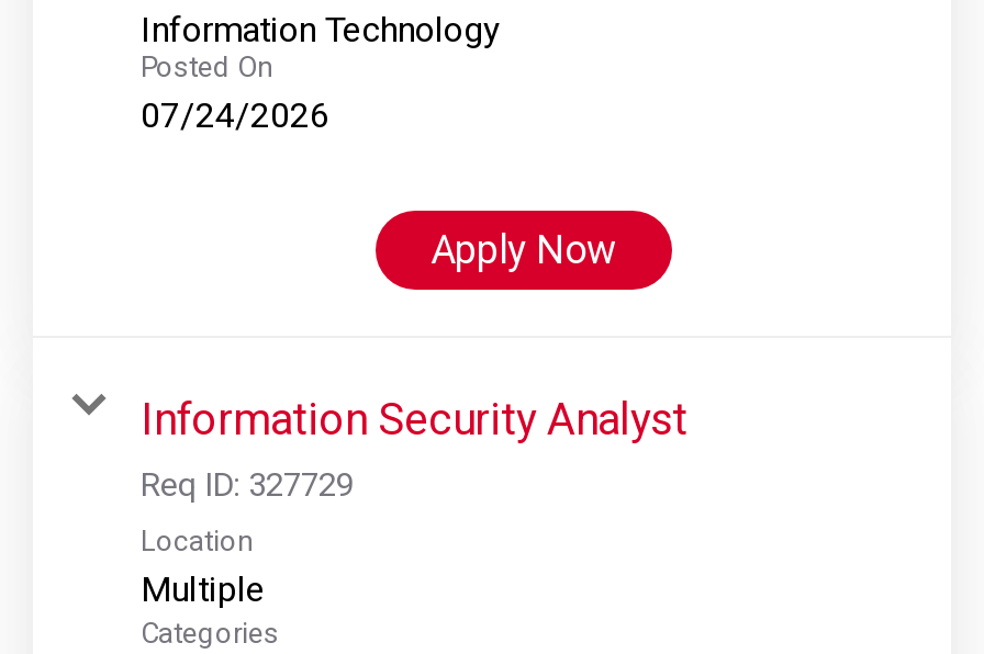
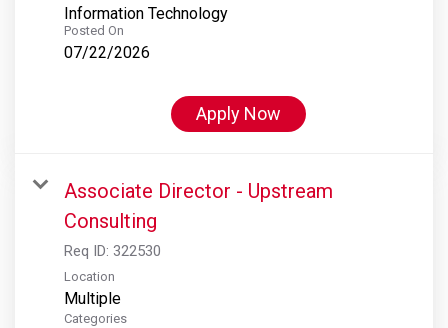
[141,94,329,135] 07/24/2026 -> [64,43,150,62] 07/22/2026
[141,392,687,504] Information Security Analyst | Req ID: 327729 -> [64,179,333,260] Associate Director - Upstream | Consulting | Req ID: 322530

